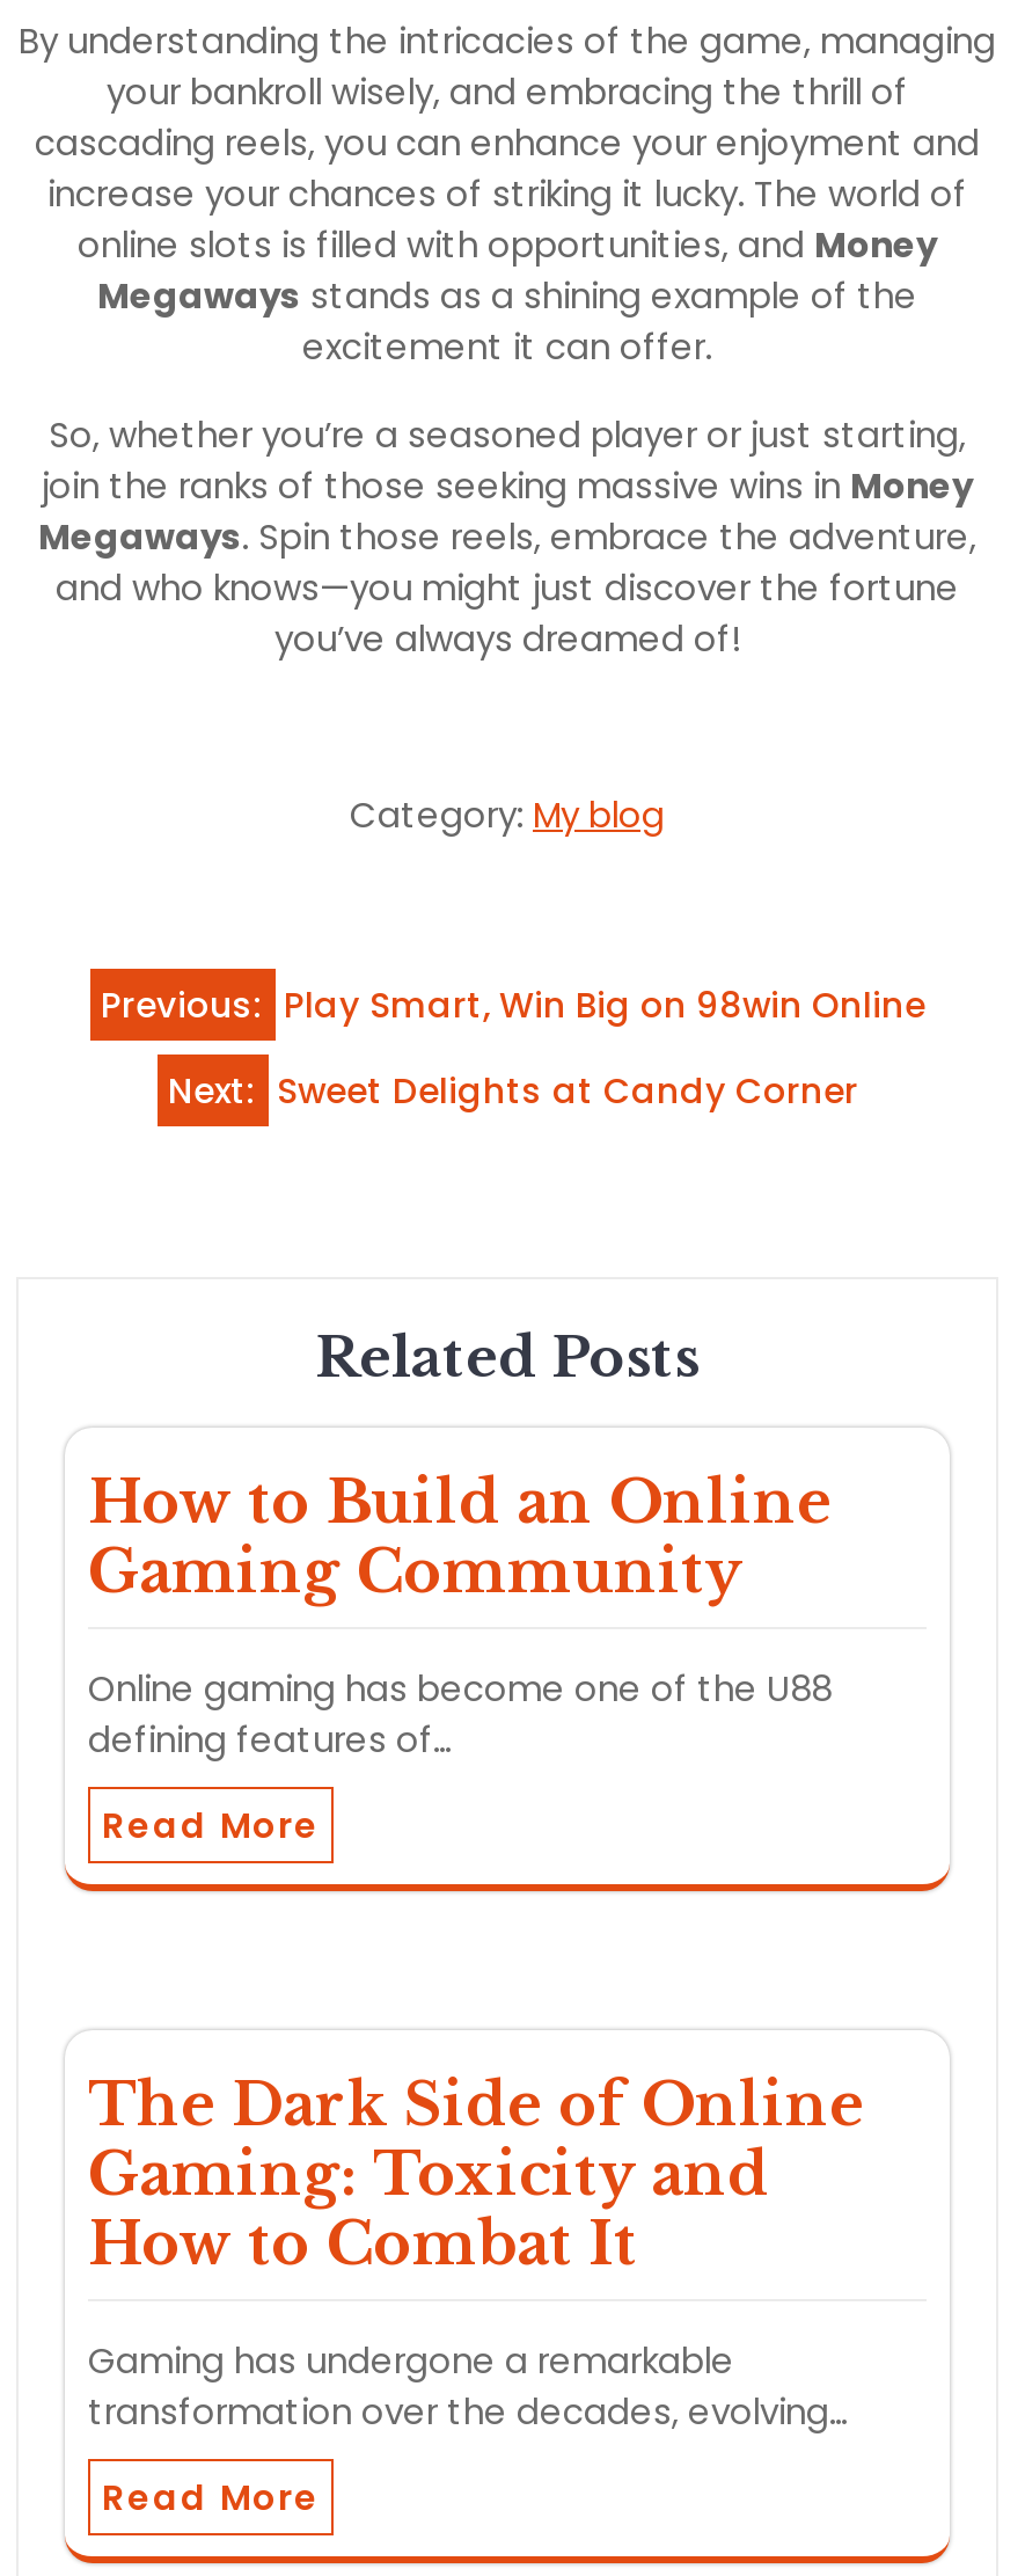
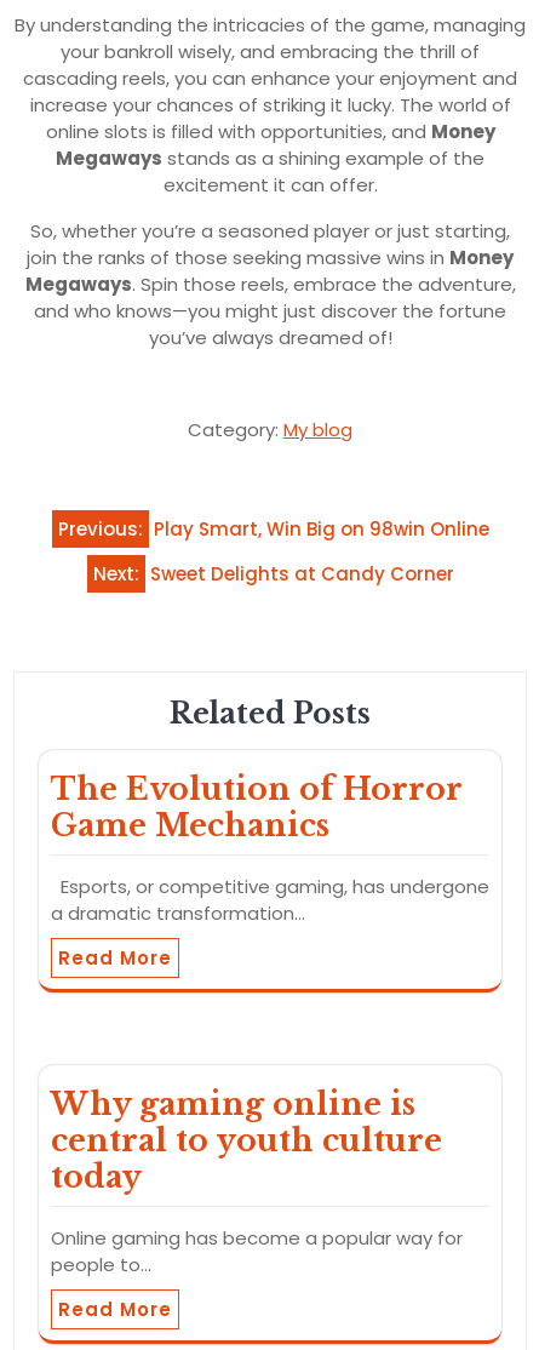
[88,1466,832,1608] How to Build an Online | Gaming Community -> [51,770,463,844] The Evolution of Horror | Game Mechanics
[88,1663,832,1763] Online gaming has become one of the U88 | defining features of… -> [51,873,489,925] Esports, or competitive gaming, has undergone | a dramatic transformation…
[88,2069,864,2280] The Dark Side of Online | Gaming: Toxicity and | How to Combat It -> [51,1085,442,1196] Why gaming online is | central to youth culture | today
[88,2335,850,2435] Gaming has undergone a remarkable | transformation over the decades, evolving… -> [51,1225,463,1277] Online gaming has become a popular way for | people to…

